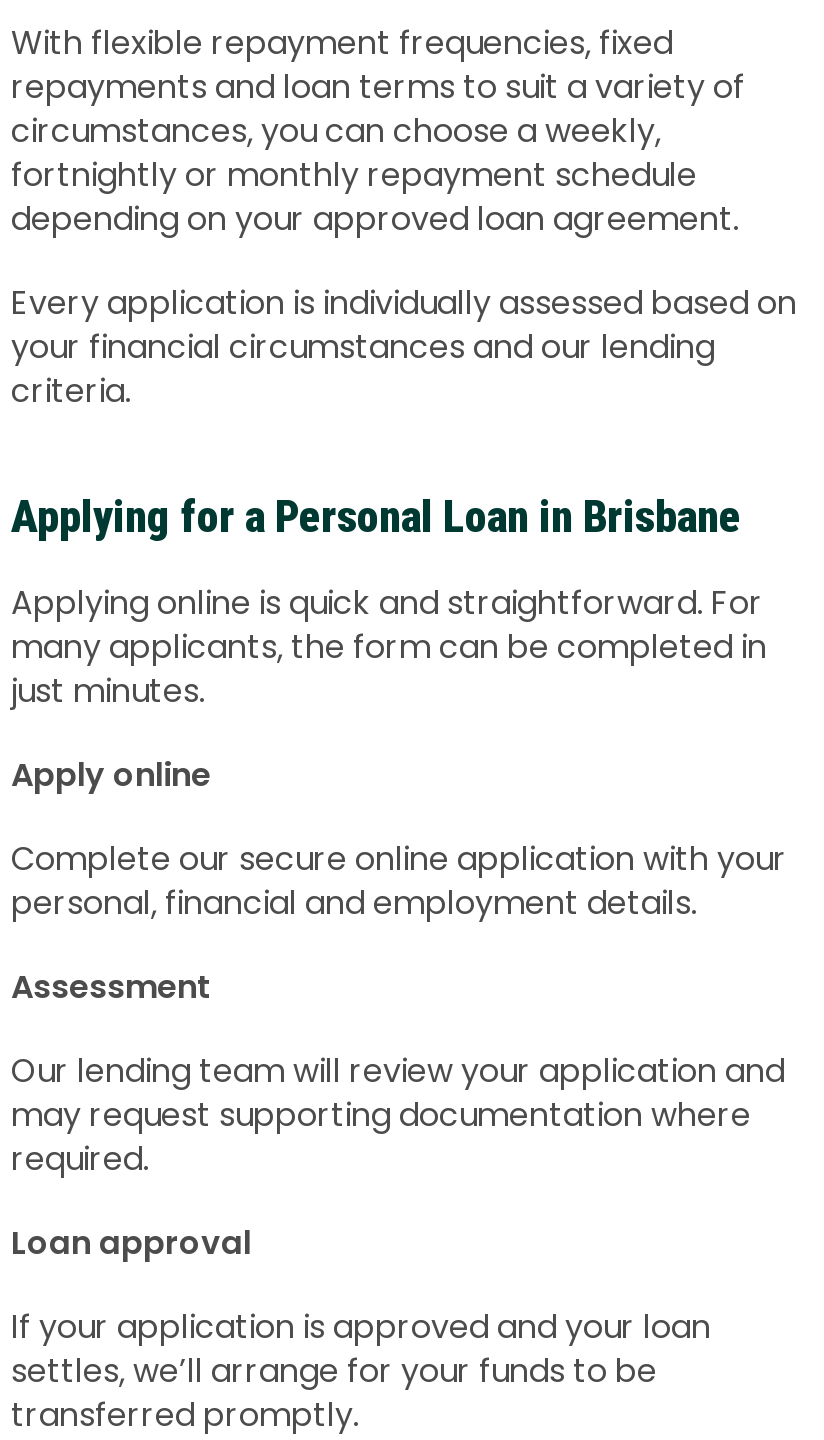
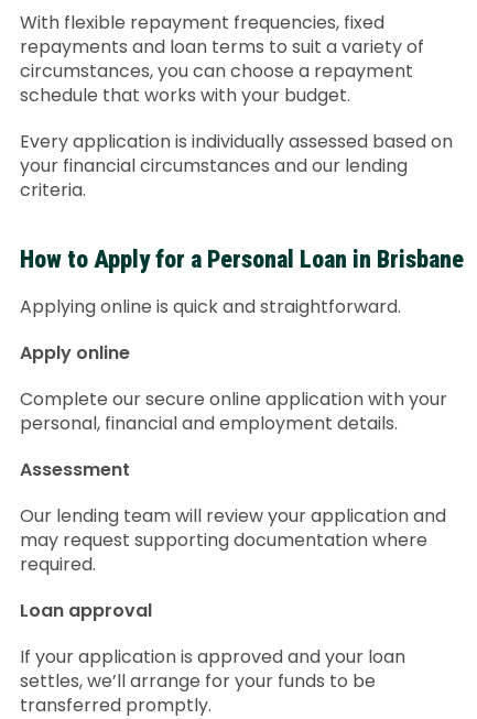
[11,108,739,242] circumstances, you can choose a weekly, | fortnightly or monthly repayment schedule | depending on your approved loan agreement. -> [20,58,413,108] circumstances, you can choose a repayment | schedule that works with your budget.
[11,492,741,542] Applying for a Personal Loan in Brisbane -> [20,245,464,273] How to Apply for a Personal Loan in Brisbane
[11,580,767,714] Applying online is quick and straightforward. For | many applicants, the form can be completed in | just minutes. -> [20,294,401,319] Applying online is quick and straightforward.

